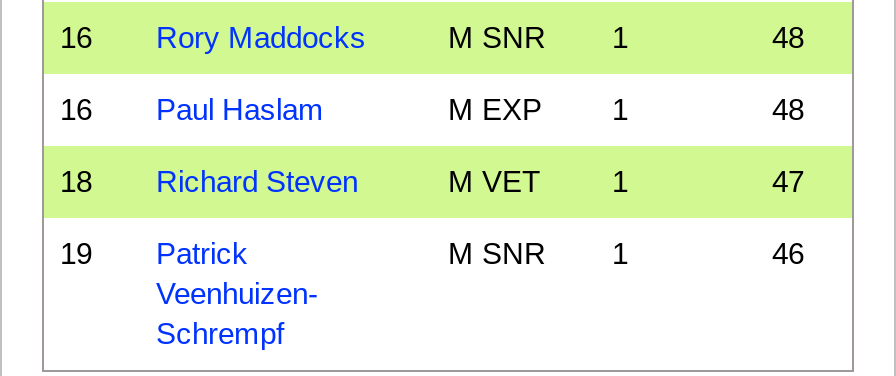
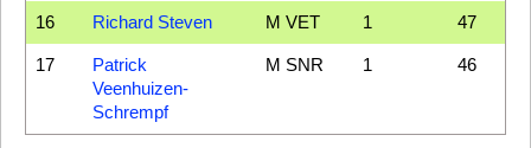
[60,20,804,198] Rory Maddocks | M SNR | 1 | 48 | 16 | Paul Haslam | M EXP | 1 | 48 | 18 -> none
[60,236,248,270] 19 Patrick -> [36,54,147,75] 17 Patrick

